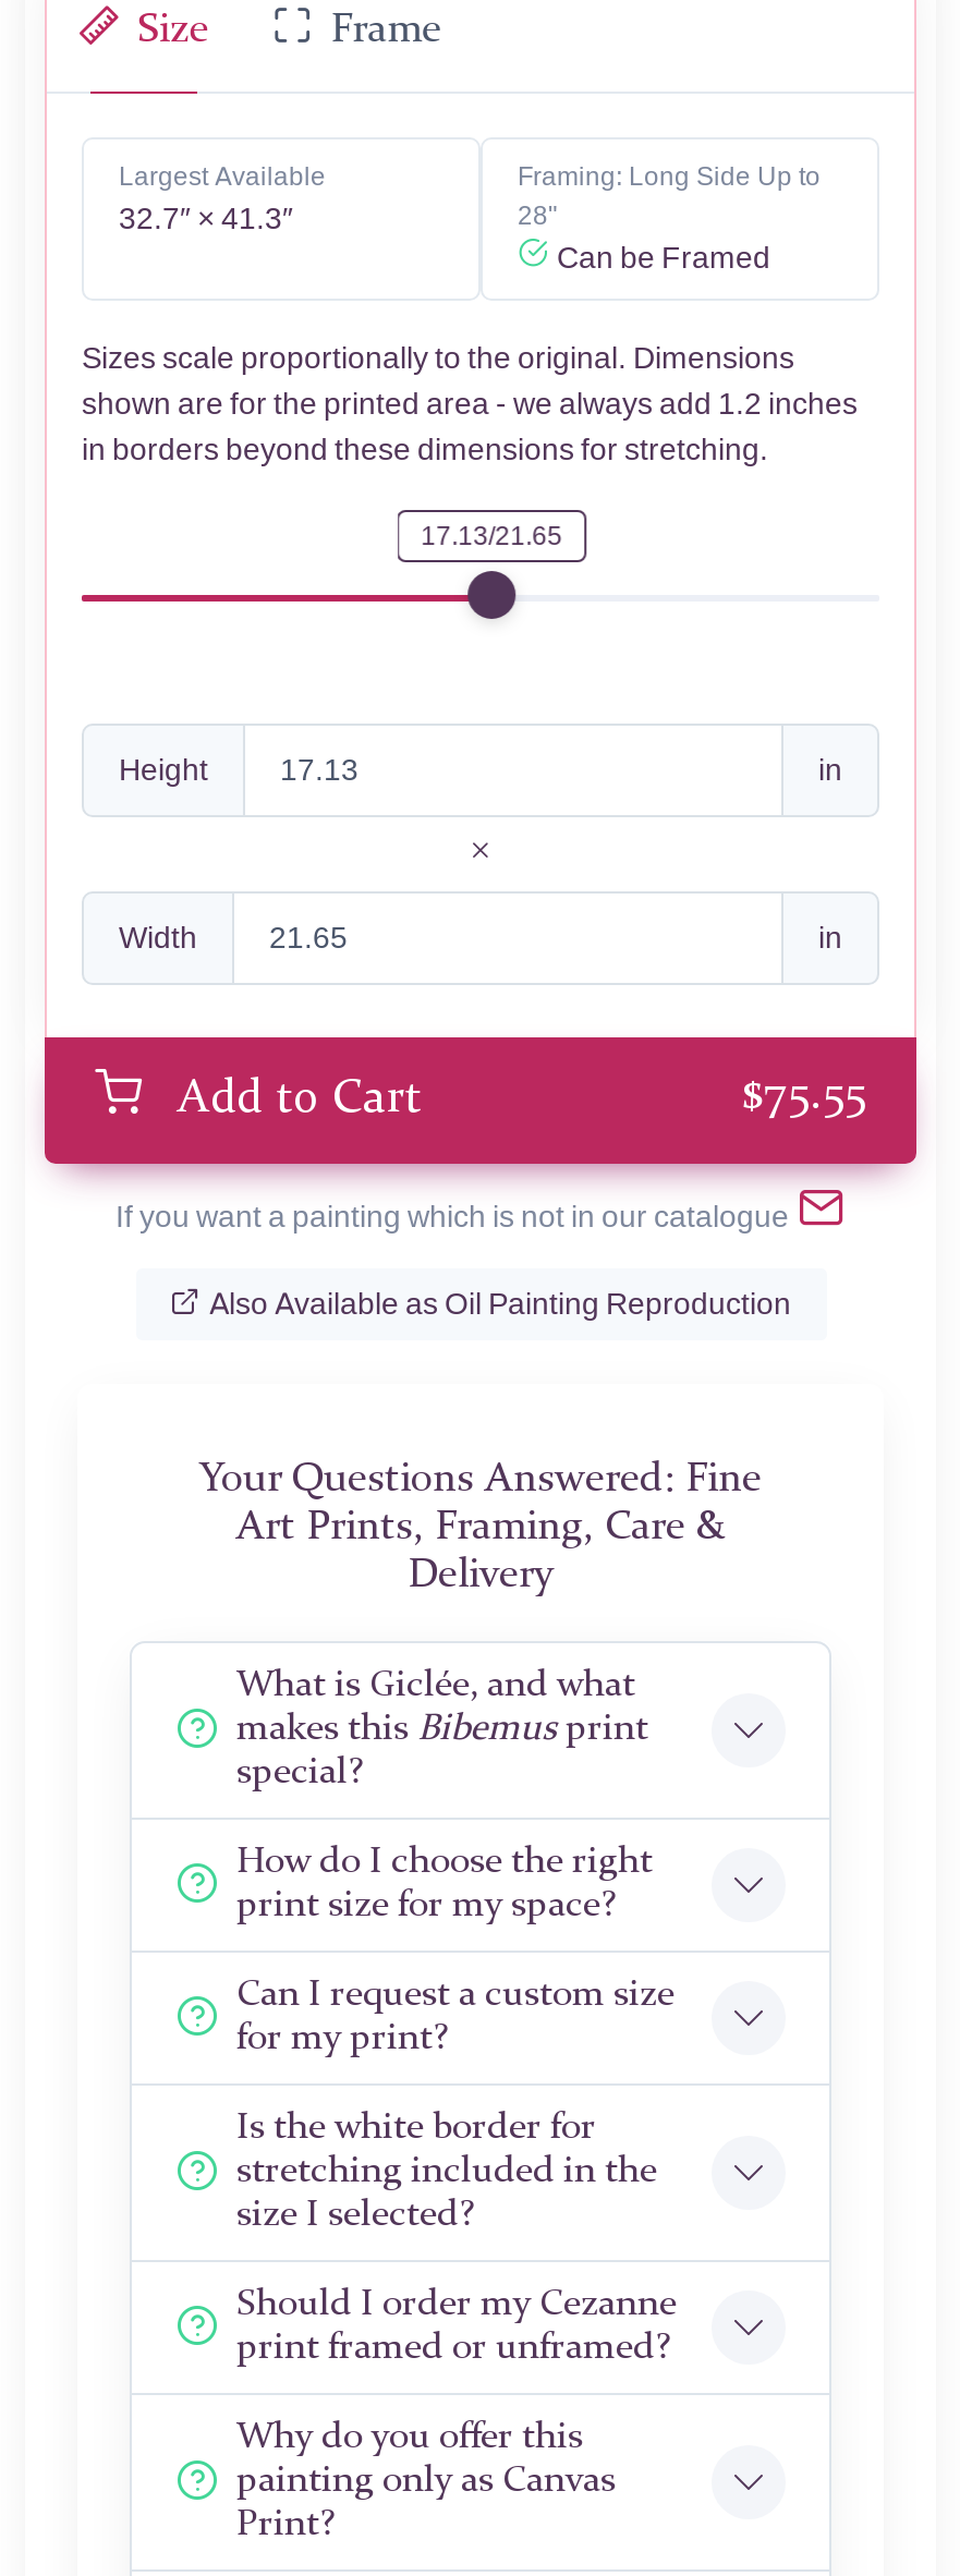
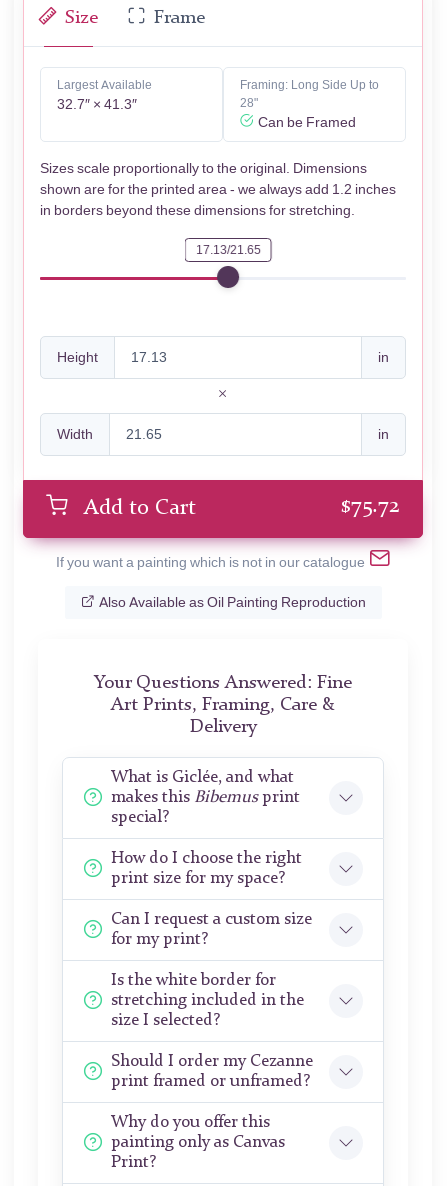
[742,1073,866,1119] $75.55 -> [341,496,400,517] $75.72

